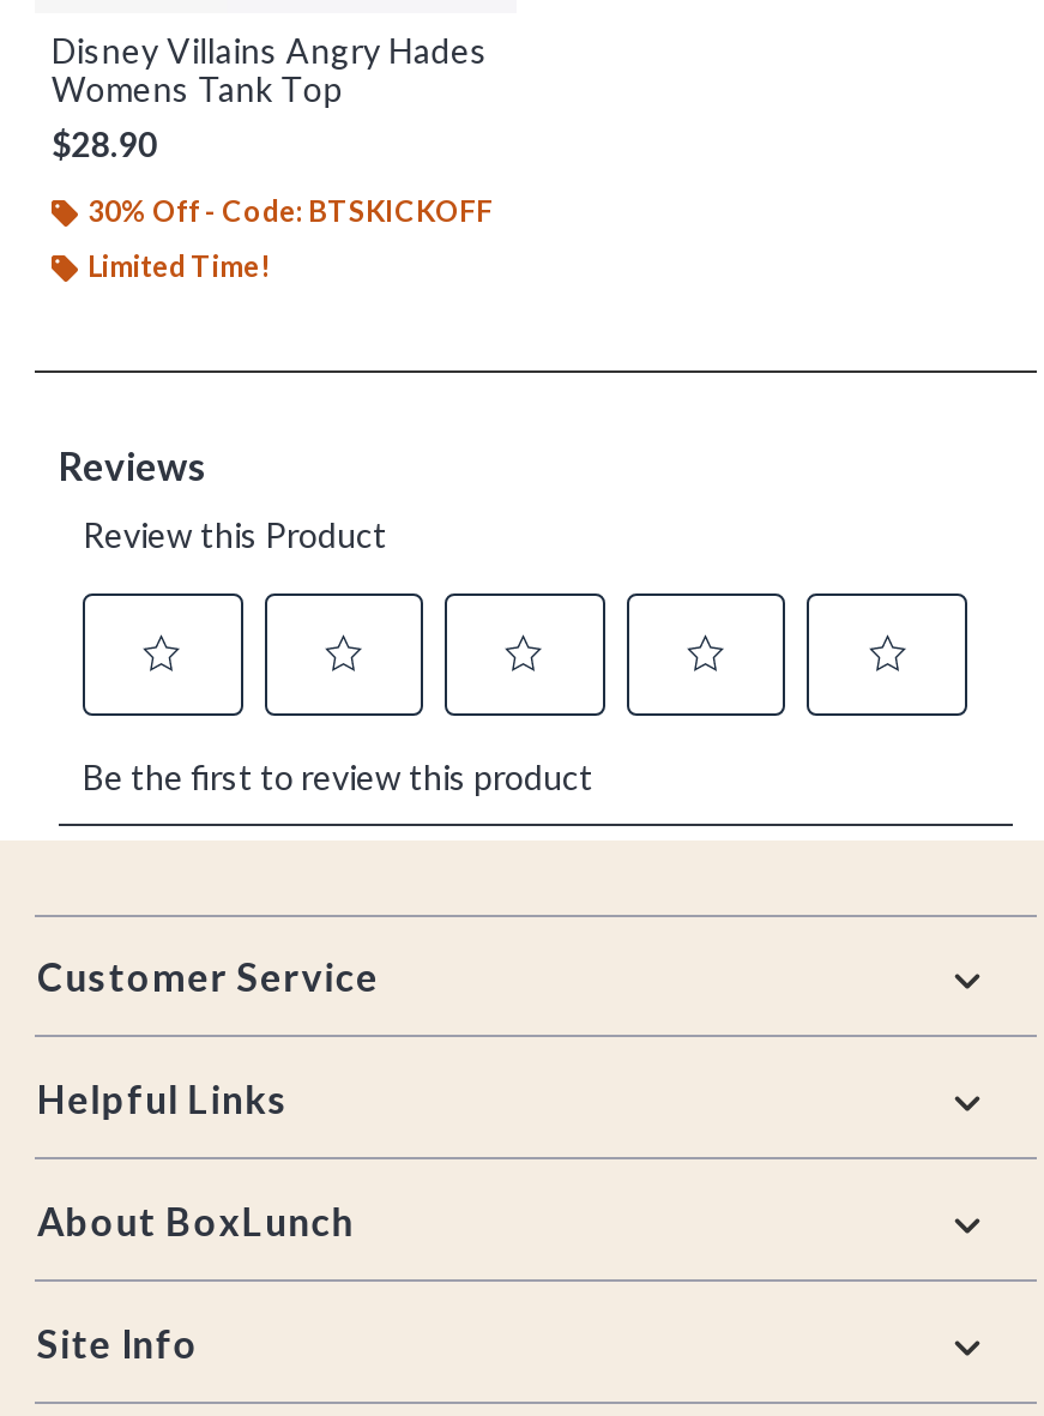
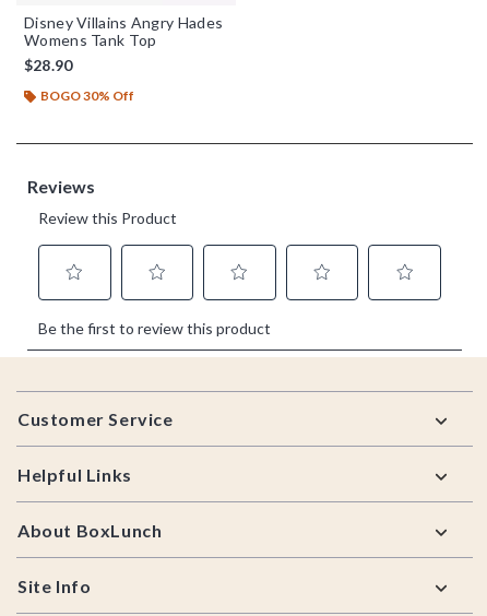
[87,193,493,284] 30% Off - Code: BTSKICKOFF | Limited Time! -> [40,87,134,104] BOGO 30% Off

